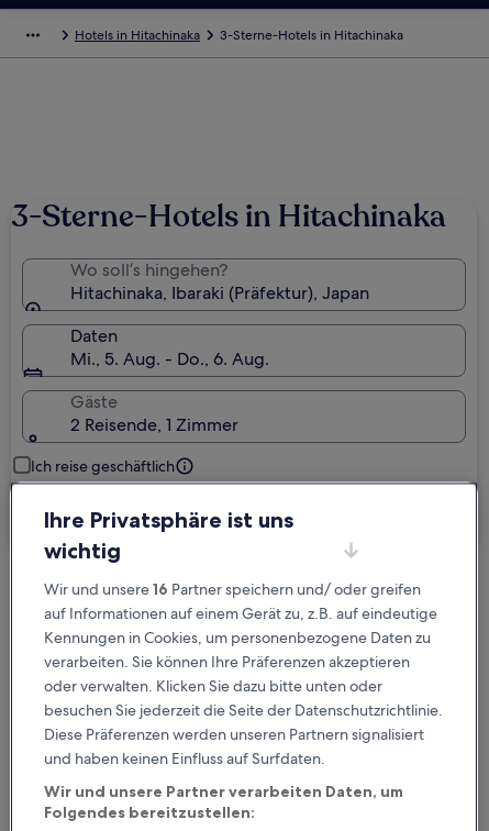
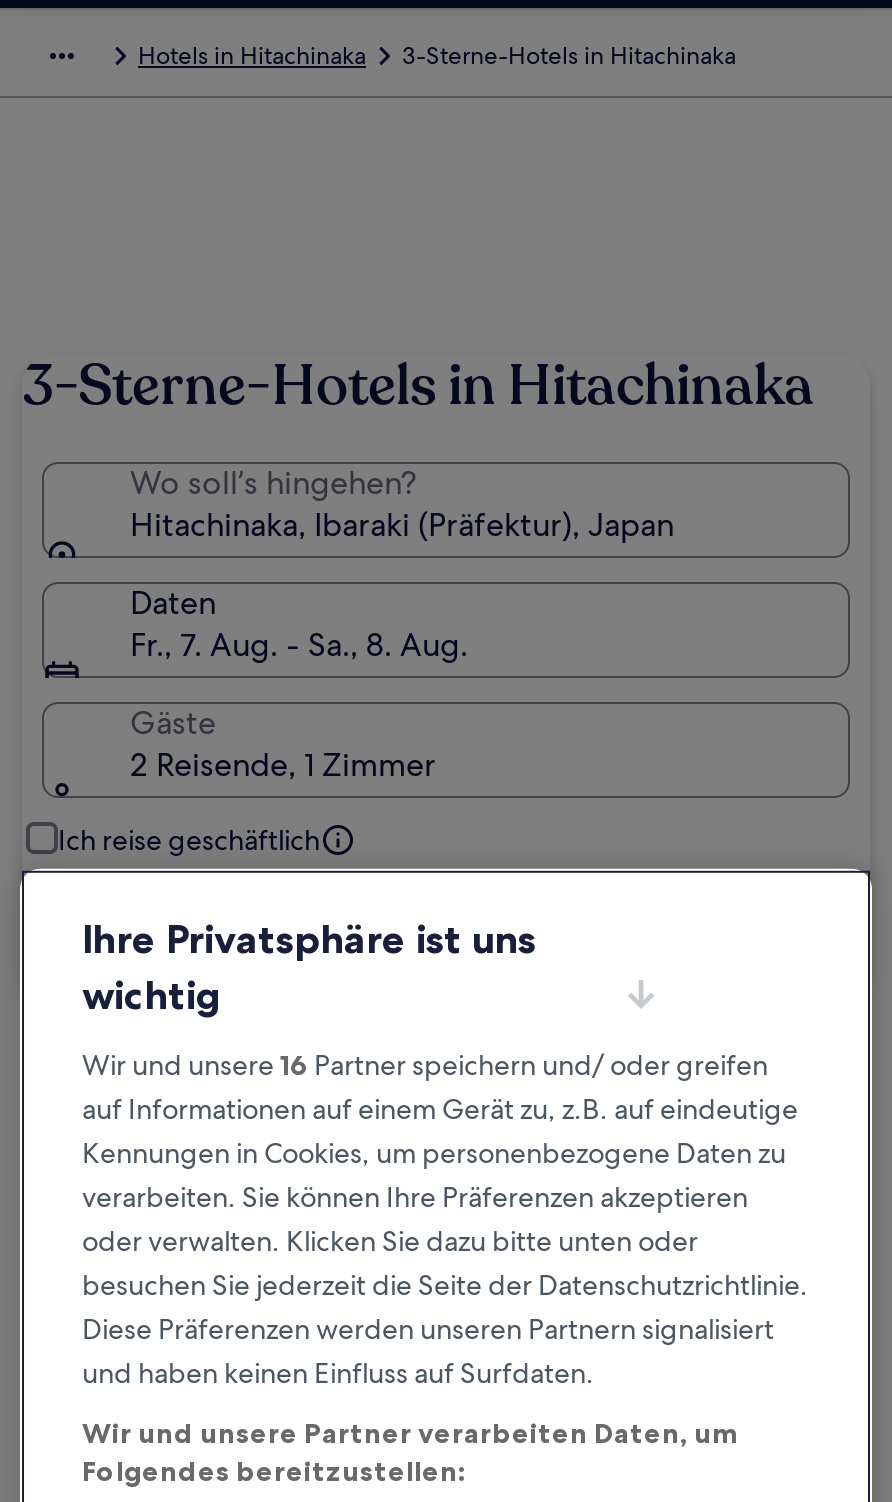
[70,347,269,370] Mi., 5. Aug. - Do., 6. Aug. -> [130,624,468,666] Fr., 7. Aug. - Sa., 8. Aug.

